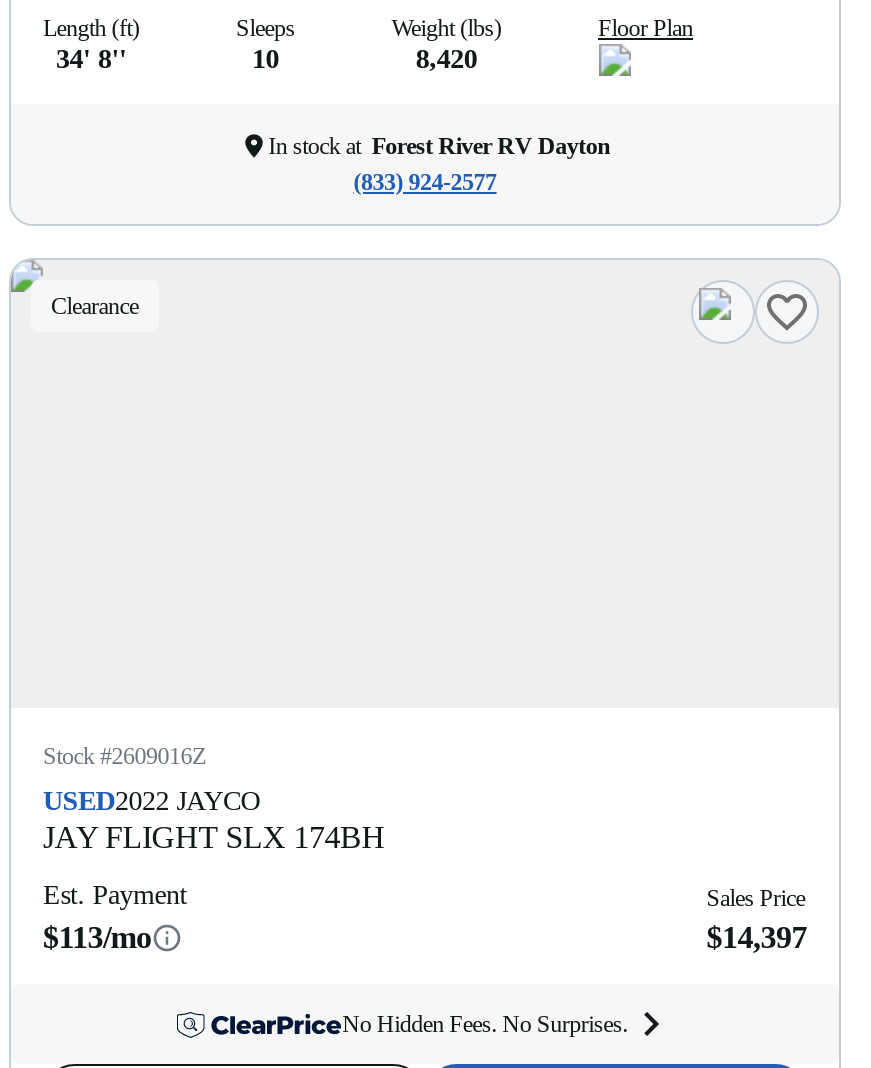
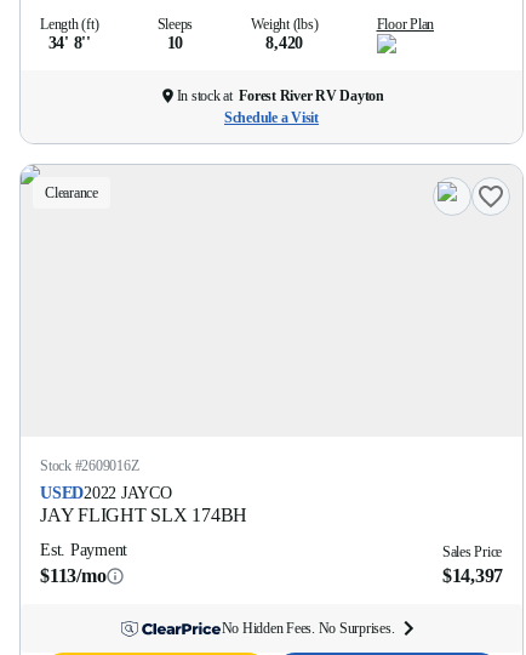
[353,168,496,196] (833) 924-2577 -> [224,109,319,126] Schedule a Visit

